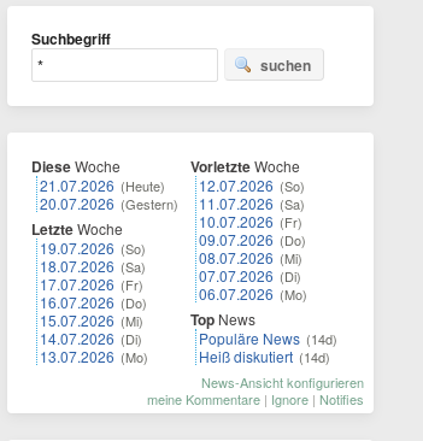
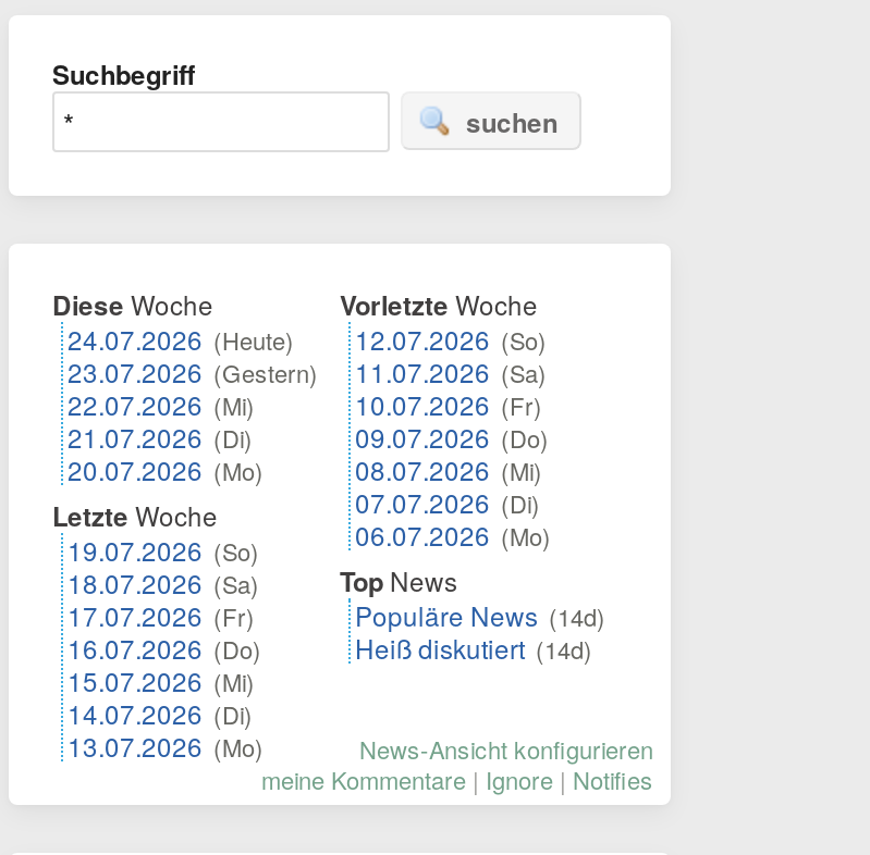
[40,175,178,213] 21.07.2026 (Heute) | 20.07.2026 (Gestern) -> [68,320,318,487] 24.07.2026 (Heute) | 23.07.2026 (Gestern) | 22.07.2026 (Mi) | 21.07.2026 (Di) | 20.07.2026 (Mo)
moved [31,218,148,366] -> [52,496,264,764]: Letzte Woche | 19.07.2026 (So) | 18.07.2026 (Sa) | 17.07.2026 (Fr) | 16.07.2026 (Do) | 15.07.2026 (Mi) | 14.07.2026 (Di) | 13.07.2026 (Mo)

